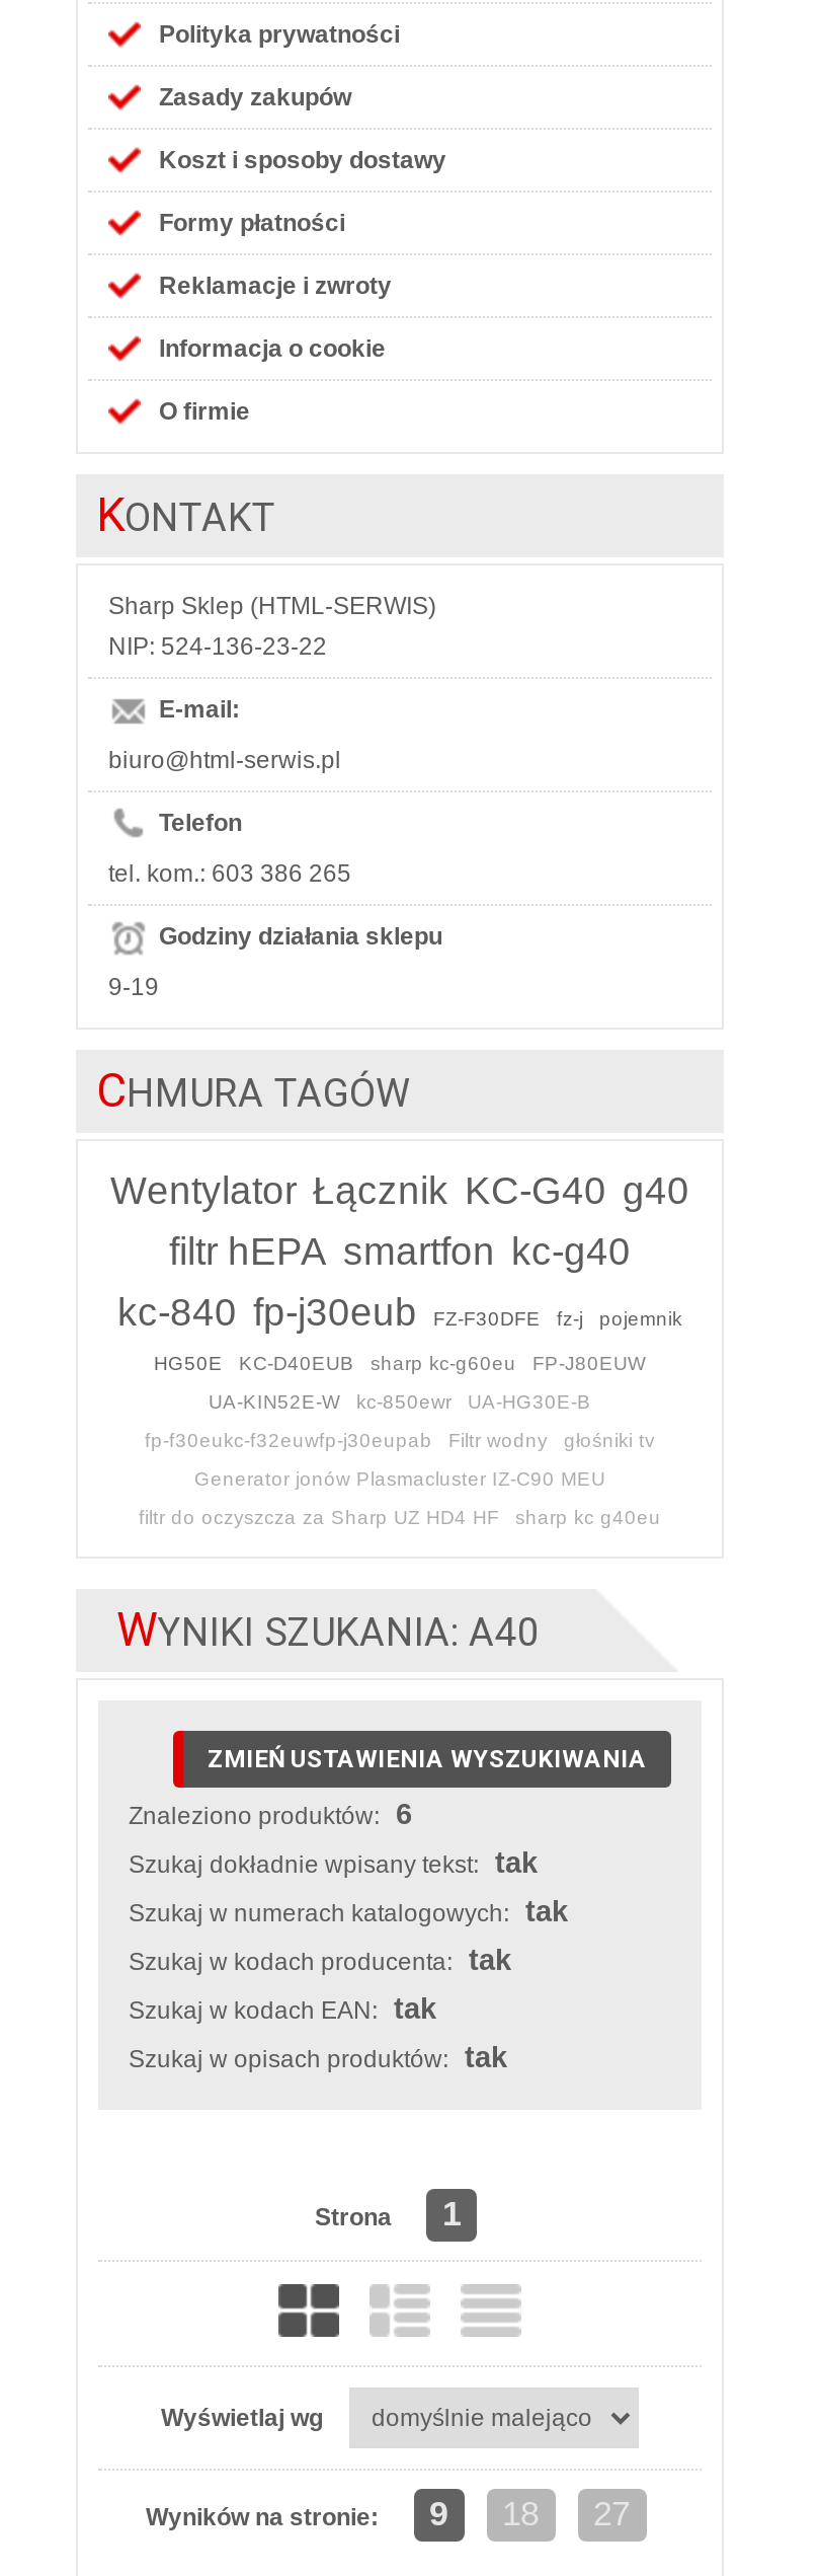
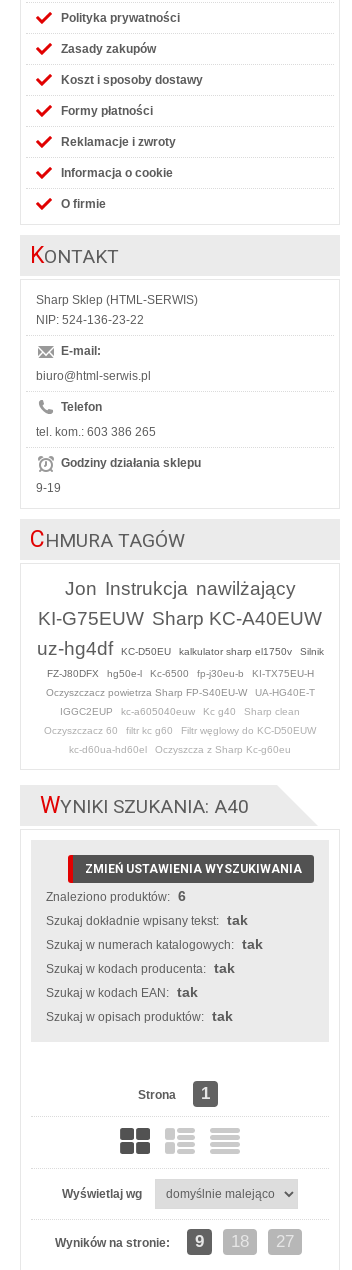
[110,1170,689,1334] Wentylator Łącznik KC-G40 g40 | filtr hEPA smartfon kc-g40 | kc-840 fp-j30eub | FZ-F30DFE | fz-j | pojemnik -> [36,578,323,659] Jon Instrukcja nawilżający | KI-G75EUW Sharp KC-A40EUW | uz-hg4df | KC-D50EU | kalkulator sharp el1750v | Silnik
[154,1352,646,1374] HG50E | KC-D40EUB | sharp kc-g60eu | FP-J80EUW -> [46,668,313,679] FZ-J80DFX | hg50e-l | Kc-6500 | fp-j30eu-b | KI-TX75EU-H
[209,1391,591,1413] UA-KIN52E-W | kc-850ewr | UA-HG30E-B -> [45,687,314,698] Oczyszczacz powietrza Sharp FP-S40EU-W | UA-HG40E-T
[145,1429,655,1451] fp-f30eukc-f32euwfp-j30eupab | Filtr wodny | głośniki tv -> [60,706,300,717] IGGC2EUP | kc-a605040euw | Kc g40 | Sharp clean
[194,1468,605,1490] Generator jonów Plasmacluster IZ-C90 MEU -> [44,725,316,736] Oczyszczacz 60 | filtr kc g60 | Filtr węglowy do KC-D50EUW
[139,1506,661,1528] filtr do oczyszcza za Sharp UZ HD4 HF | sharp kc g40eu -> [69,744,291,755] kc-d60ua-hd60el | Oczyszcza z Sharp Kc-g60eu

